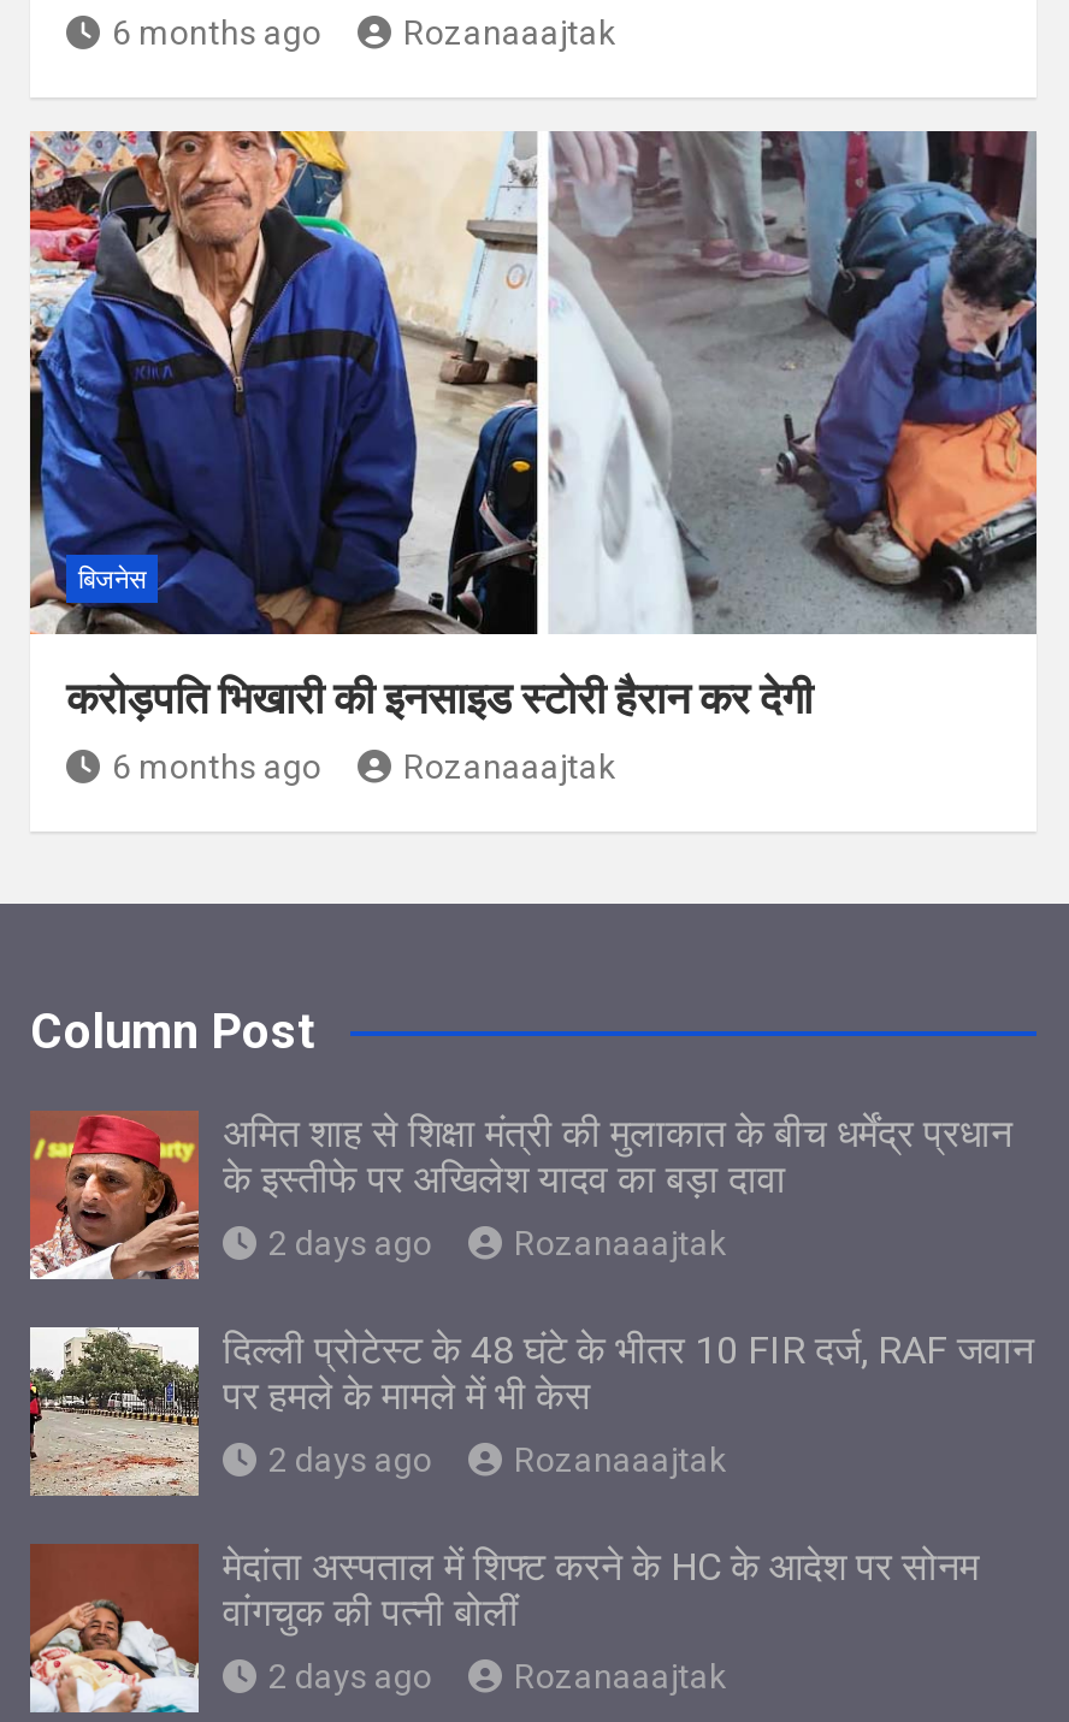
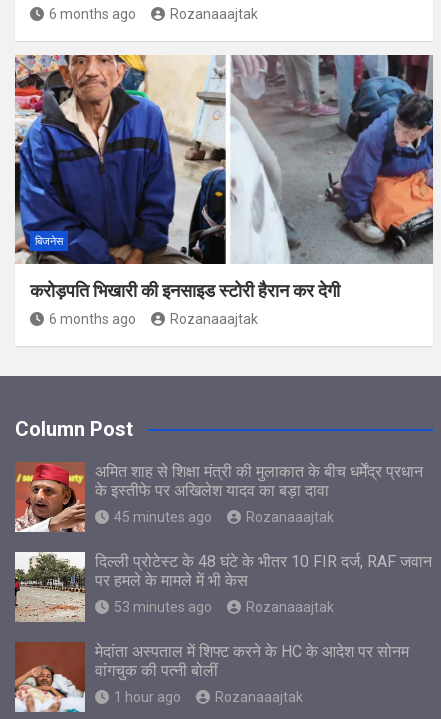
[268,1222,432,1261] 2 days ago -> [114,509,212,525] 45 minutes ago
[268,1439,432,1477] 2 days ago -> [114,599,212,615] 53 minutes ago
[268,1656,432,1694] 2 days ago -> [114,689,181,705] 1 hour ago

